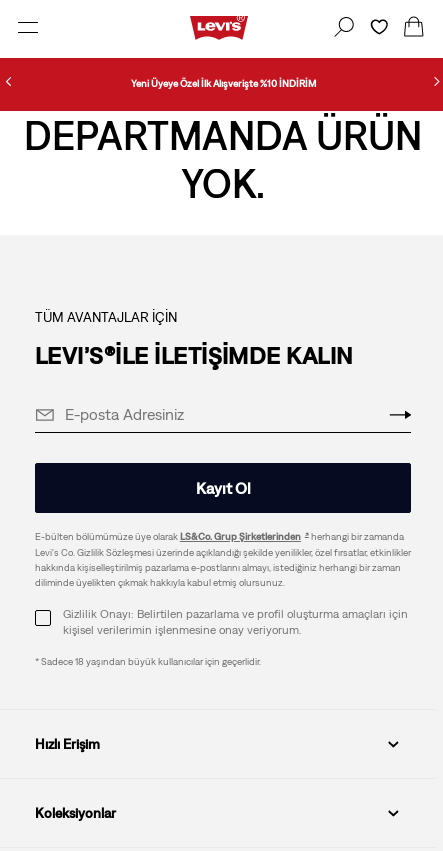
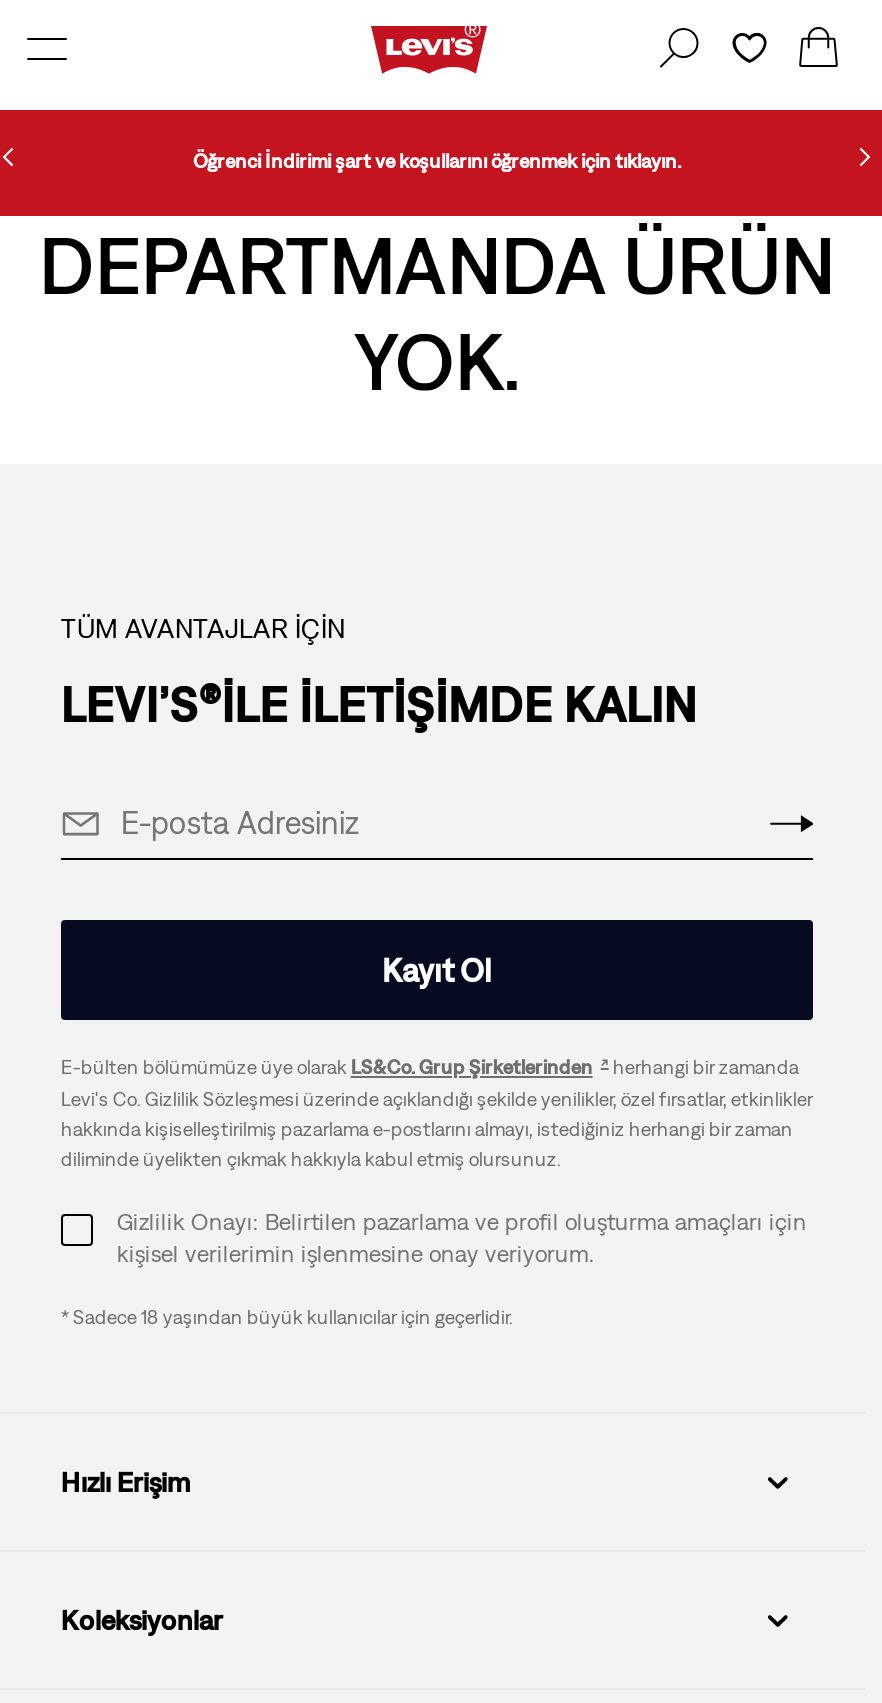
[130,78,315,89] Yeni Üyeye Özel İlk Alışverişte %10 İNDİRİM -> [193,151,681,173] Öğrenci İndirimi şart ve koşullarını öğrenmek için tıklayın.

